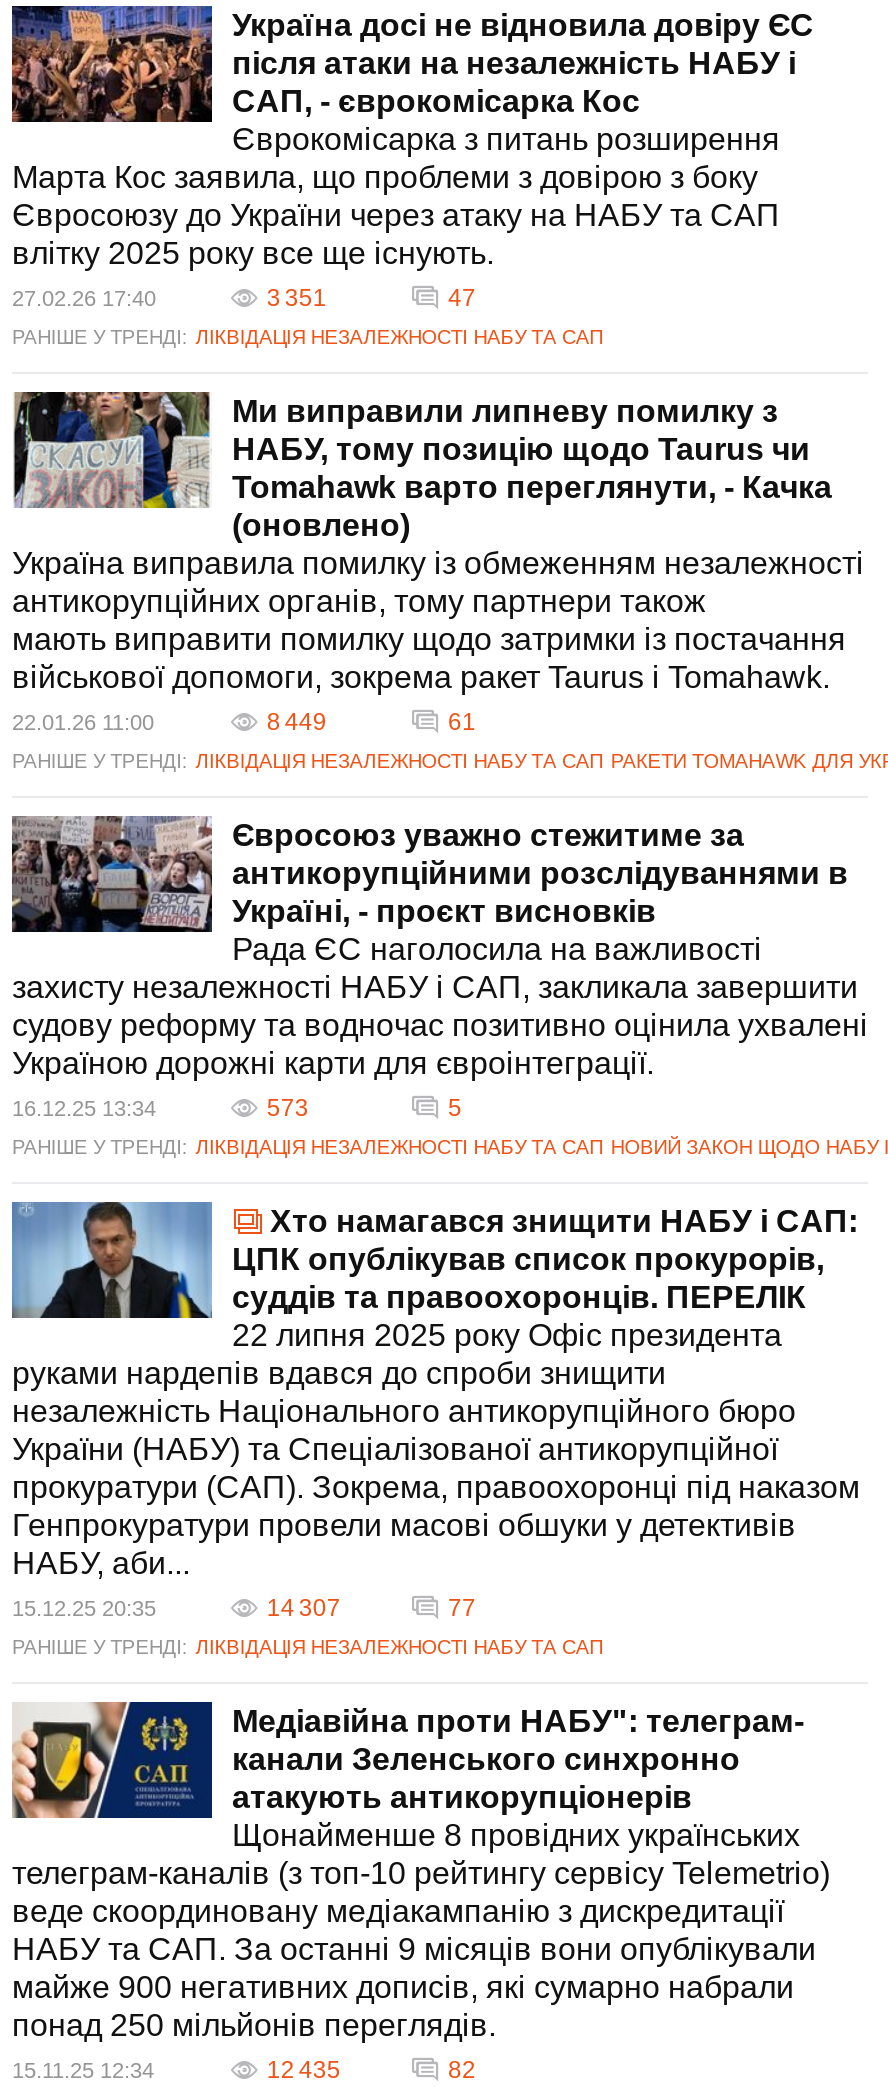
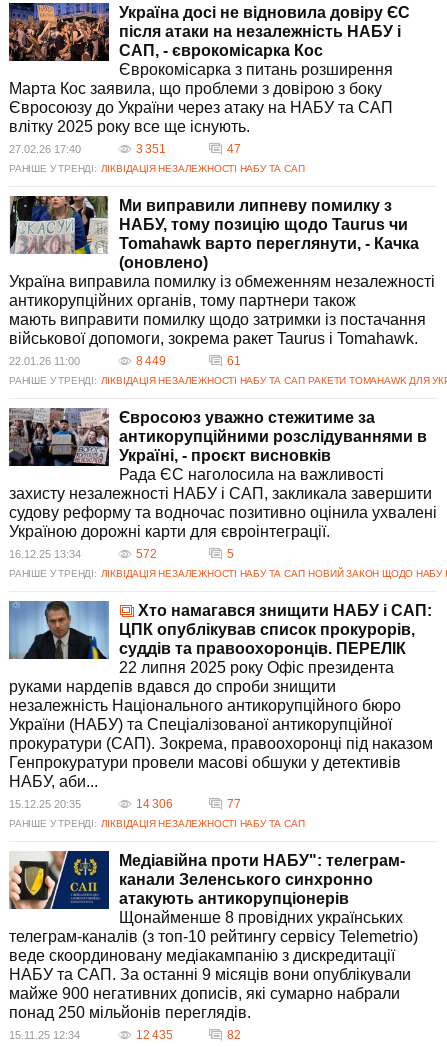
[267,1094,309,1122] 573 -> [136,547,157,561] 572
[267,1594,341,1622] 14 307 -> [136,797,173,811] 14 306

